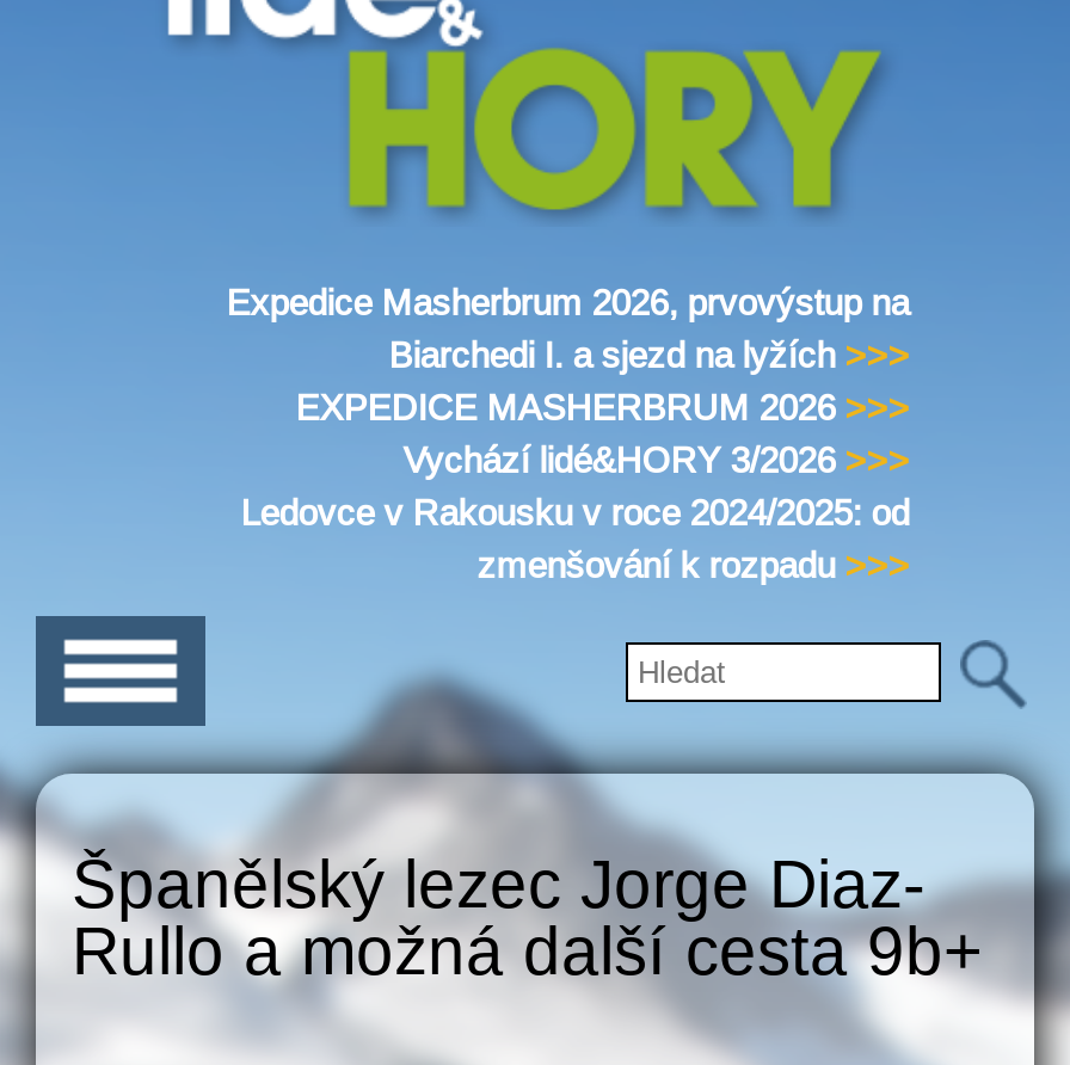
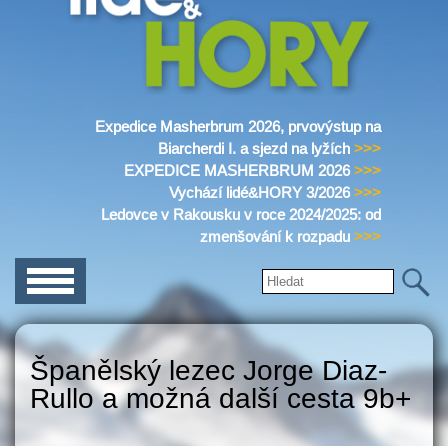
[389,335,909,376] Biarchedi I. a sjezd na lyžích >>> -> [158,140,381,157] Biarcherdi I. a sjezd na lyžích >>>

